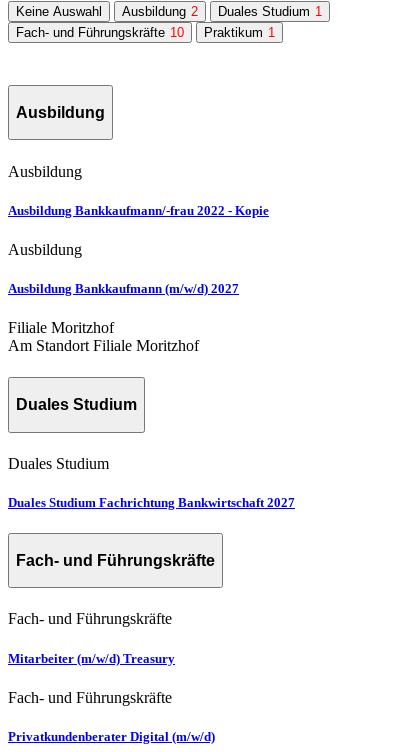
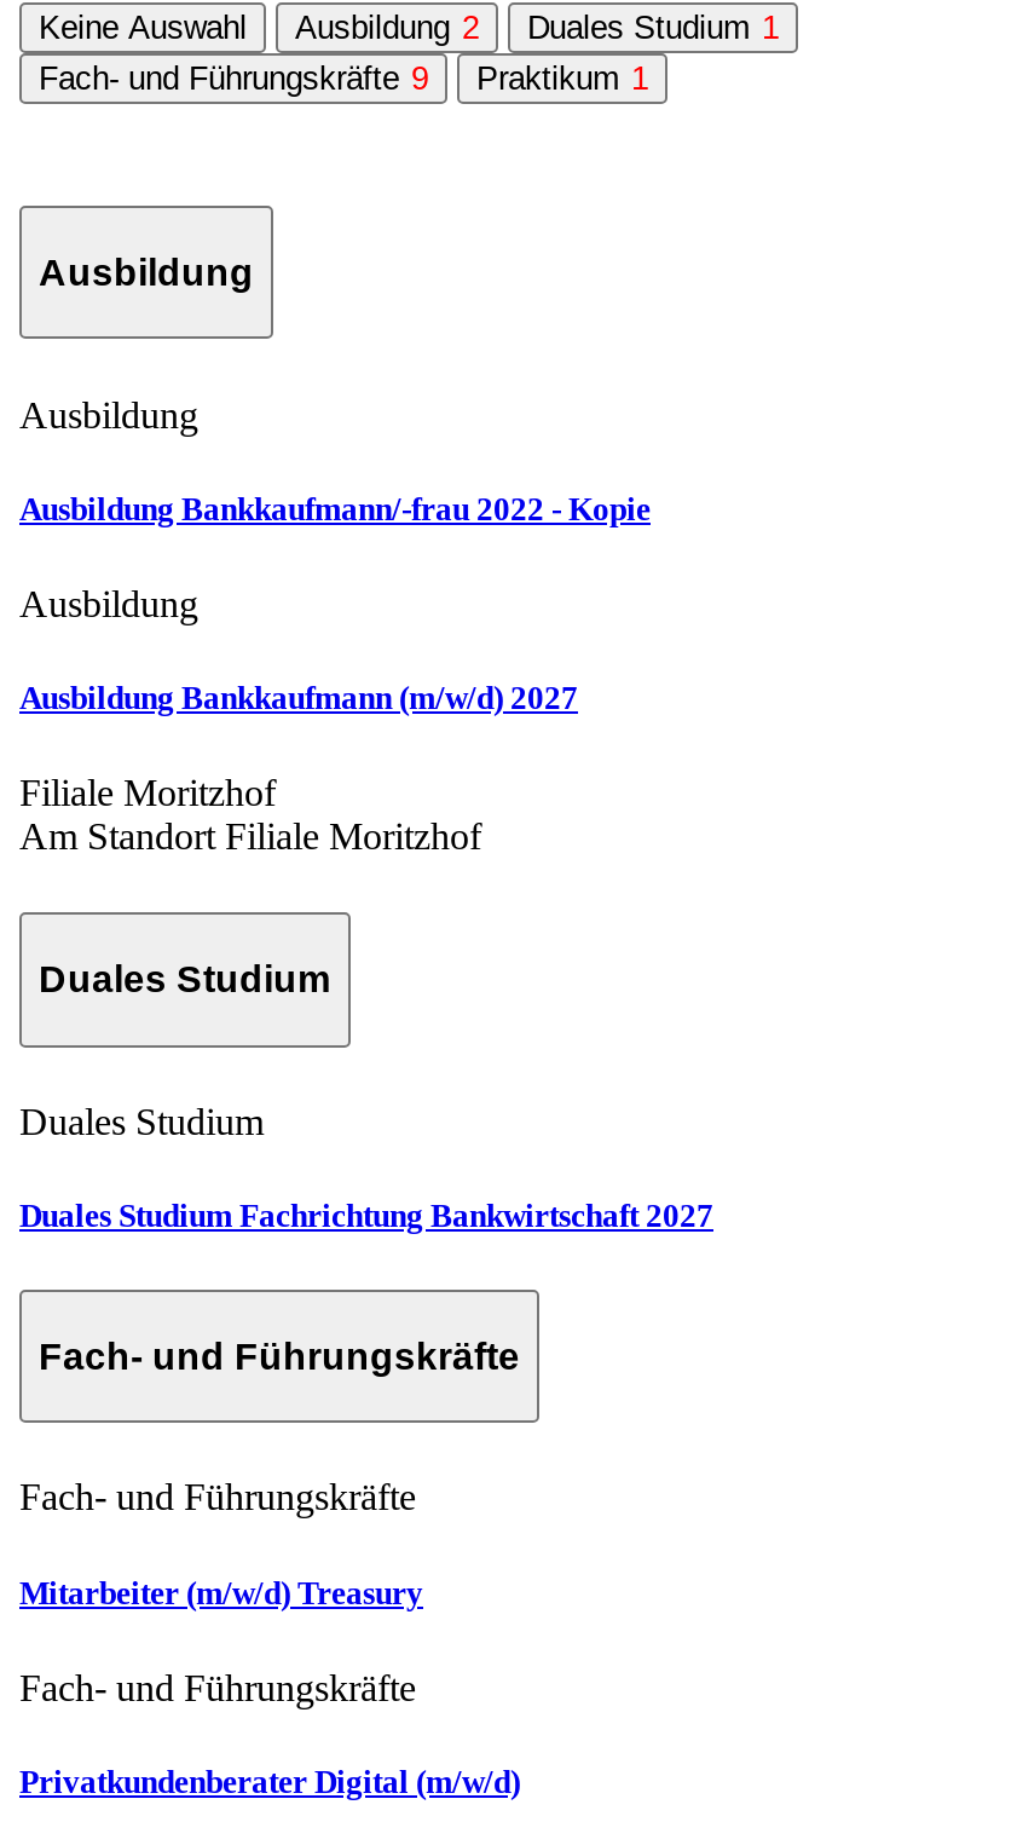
[16,25,184,40] Fach- und Führungskräfte 10 -> [39,60,428,97] Fach- und Führungskräfte 9

